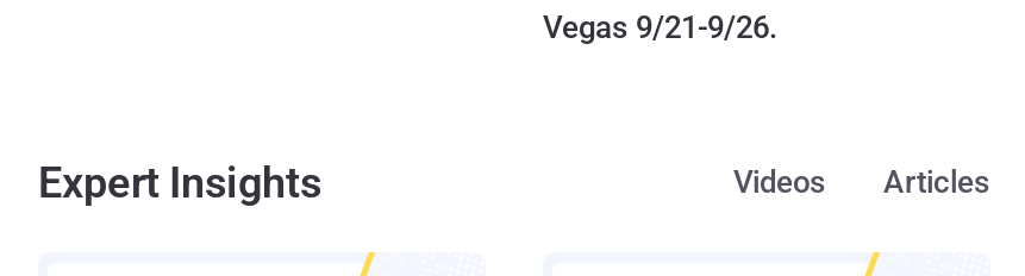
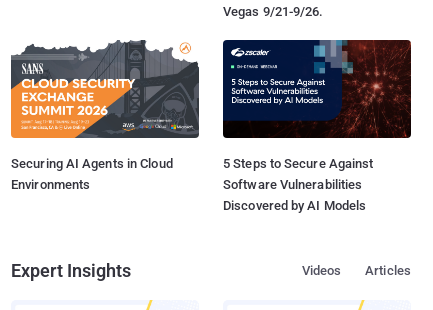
none -> [10,39,200,192] [image] | Securing AI Agents in Cloud | Environments
none -> [222,39,412,213] [image] | 5 Steps to Secure Against | Software Vulnerabilities | Discovered by AI Models

